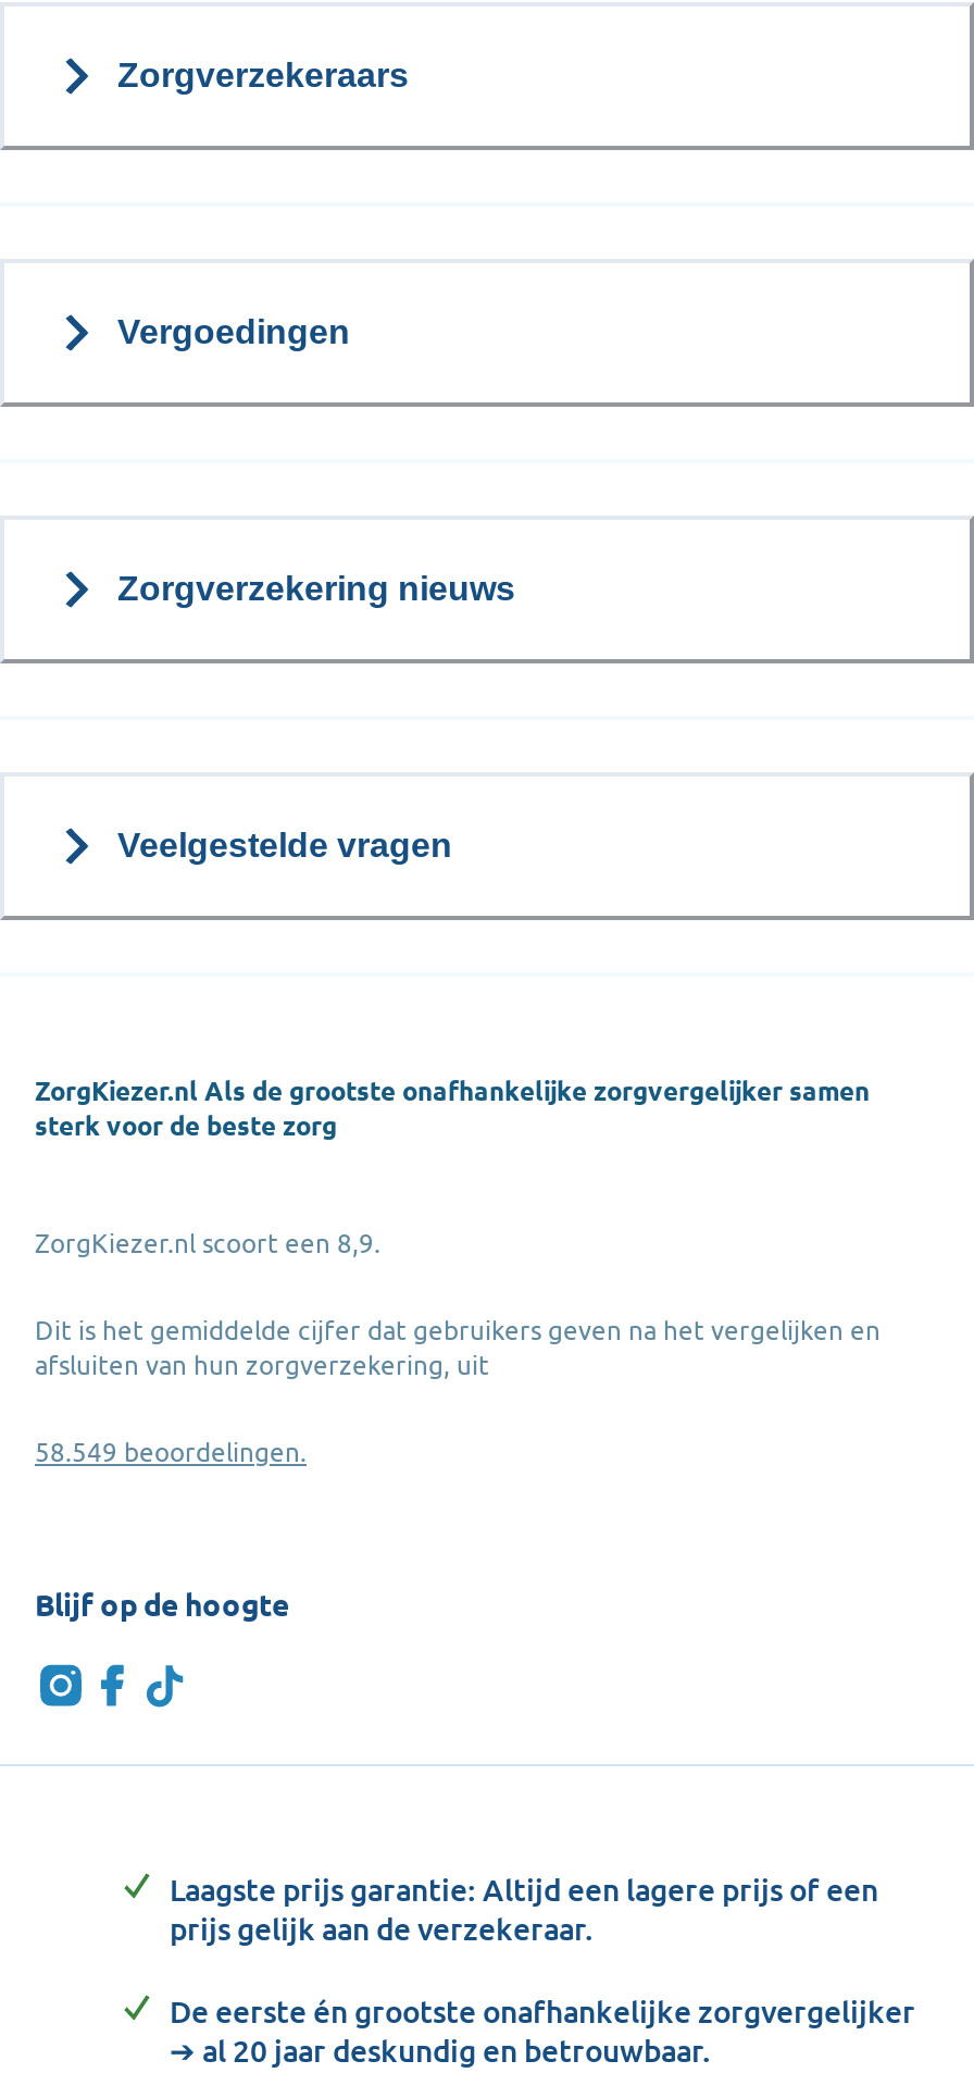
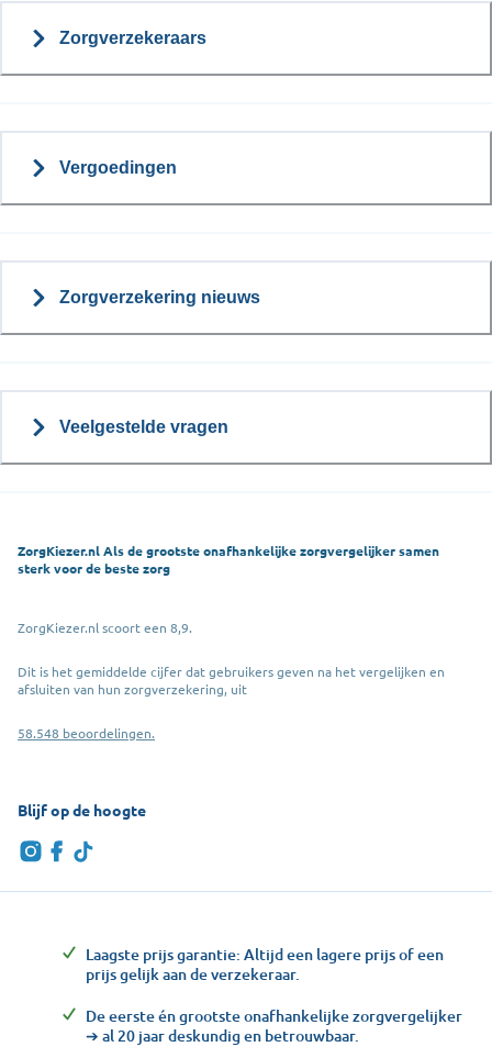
[35,1434,307,1469] 58.549 beoordelingen. -> [18,724,155,742] 58.548 beoordelingen.

